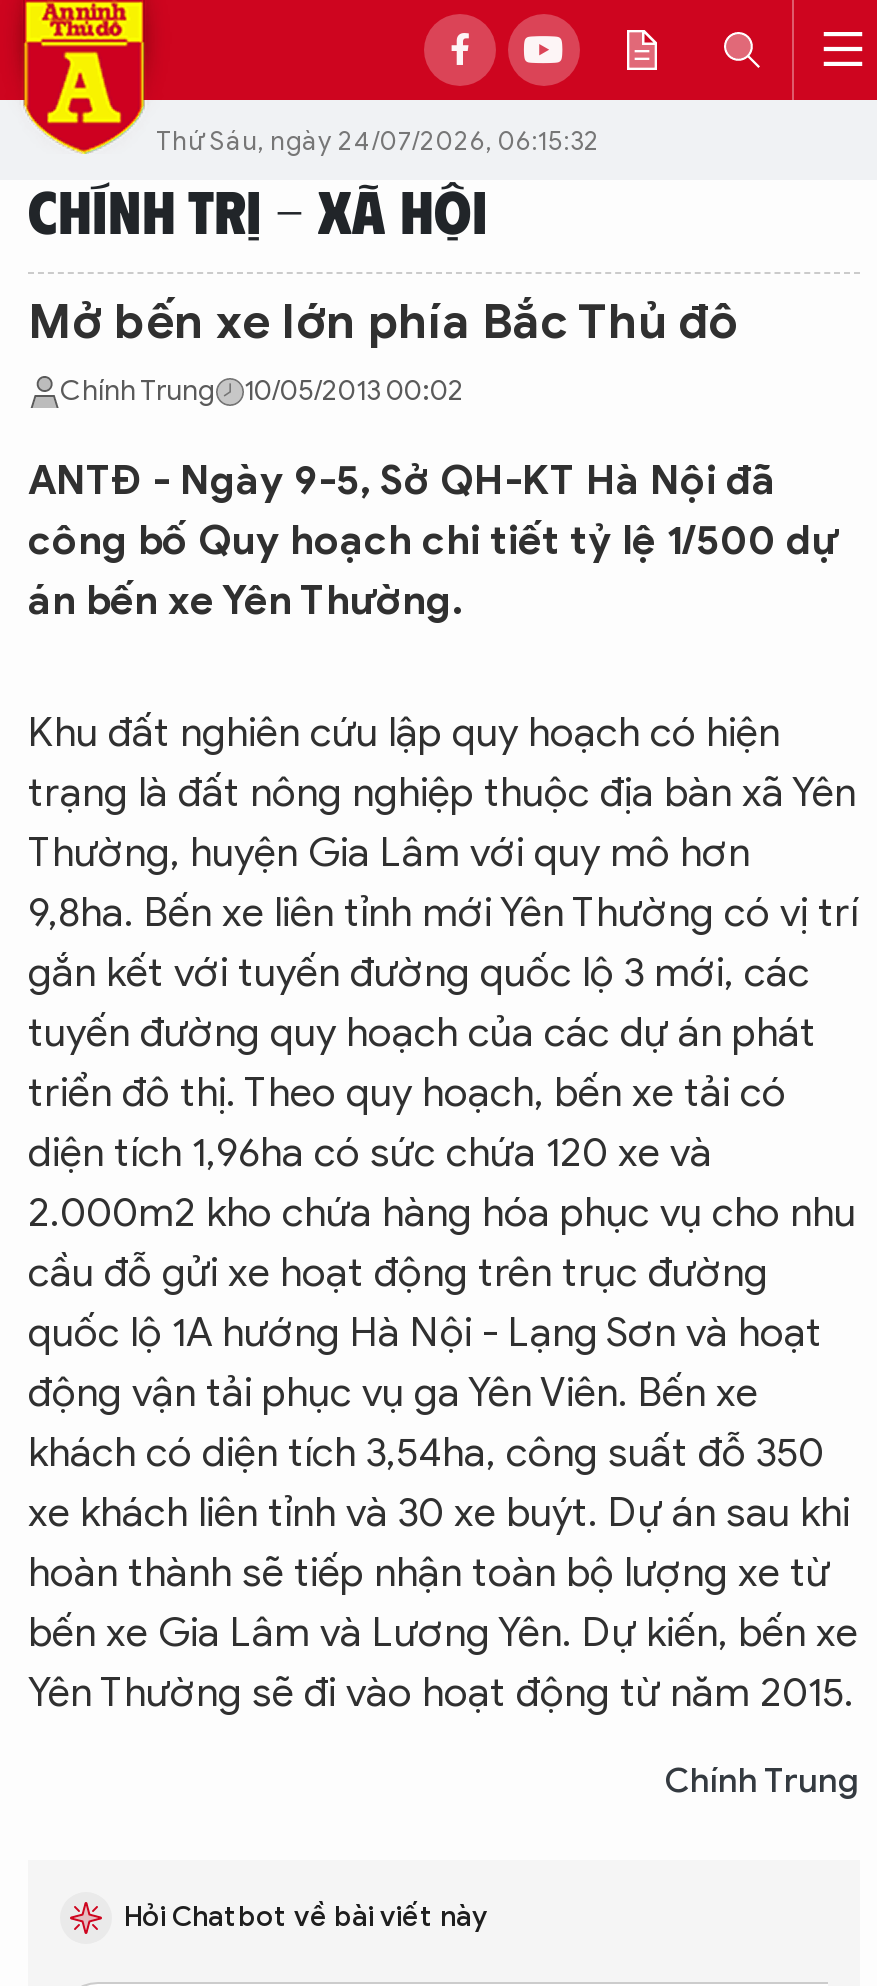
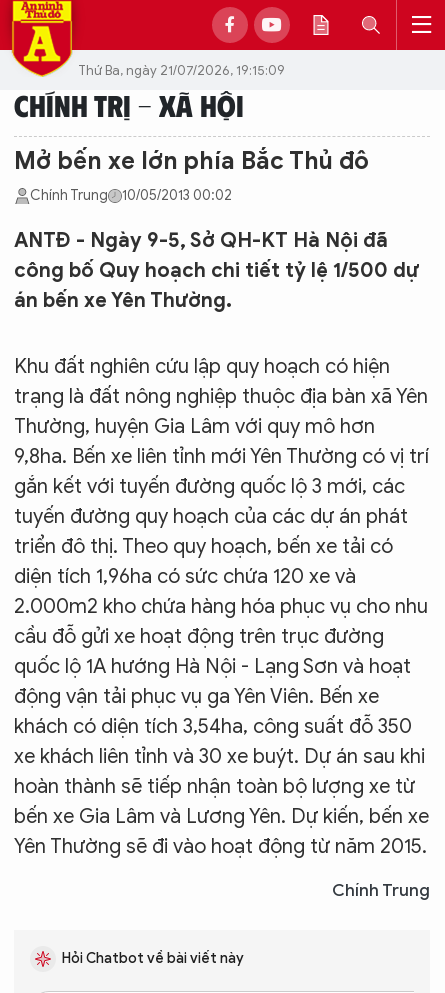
[156,123,600,157] Thứ Sáu, ngày 24/07/2026, 06:15:32 -> [78,61,285,78] Thứ Ba, ngày 21/07/2026, 19:15:09

